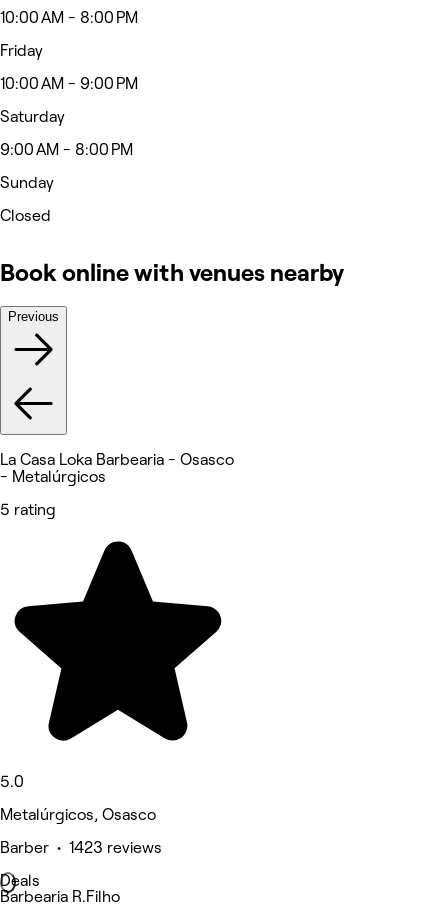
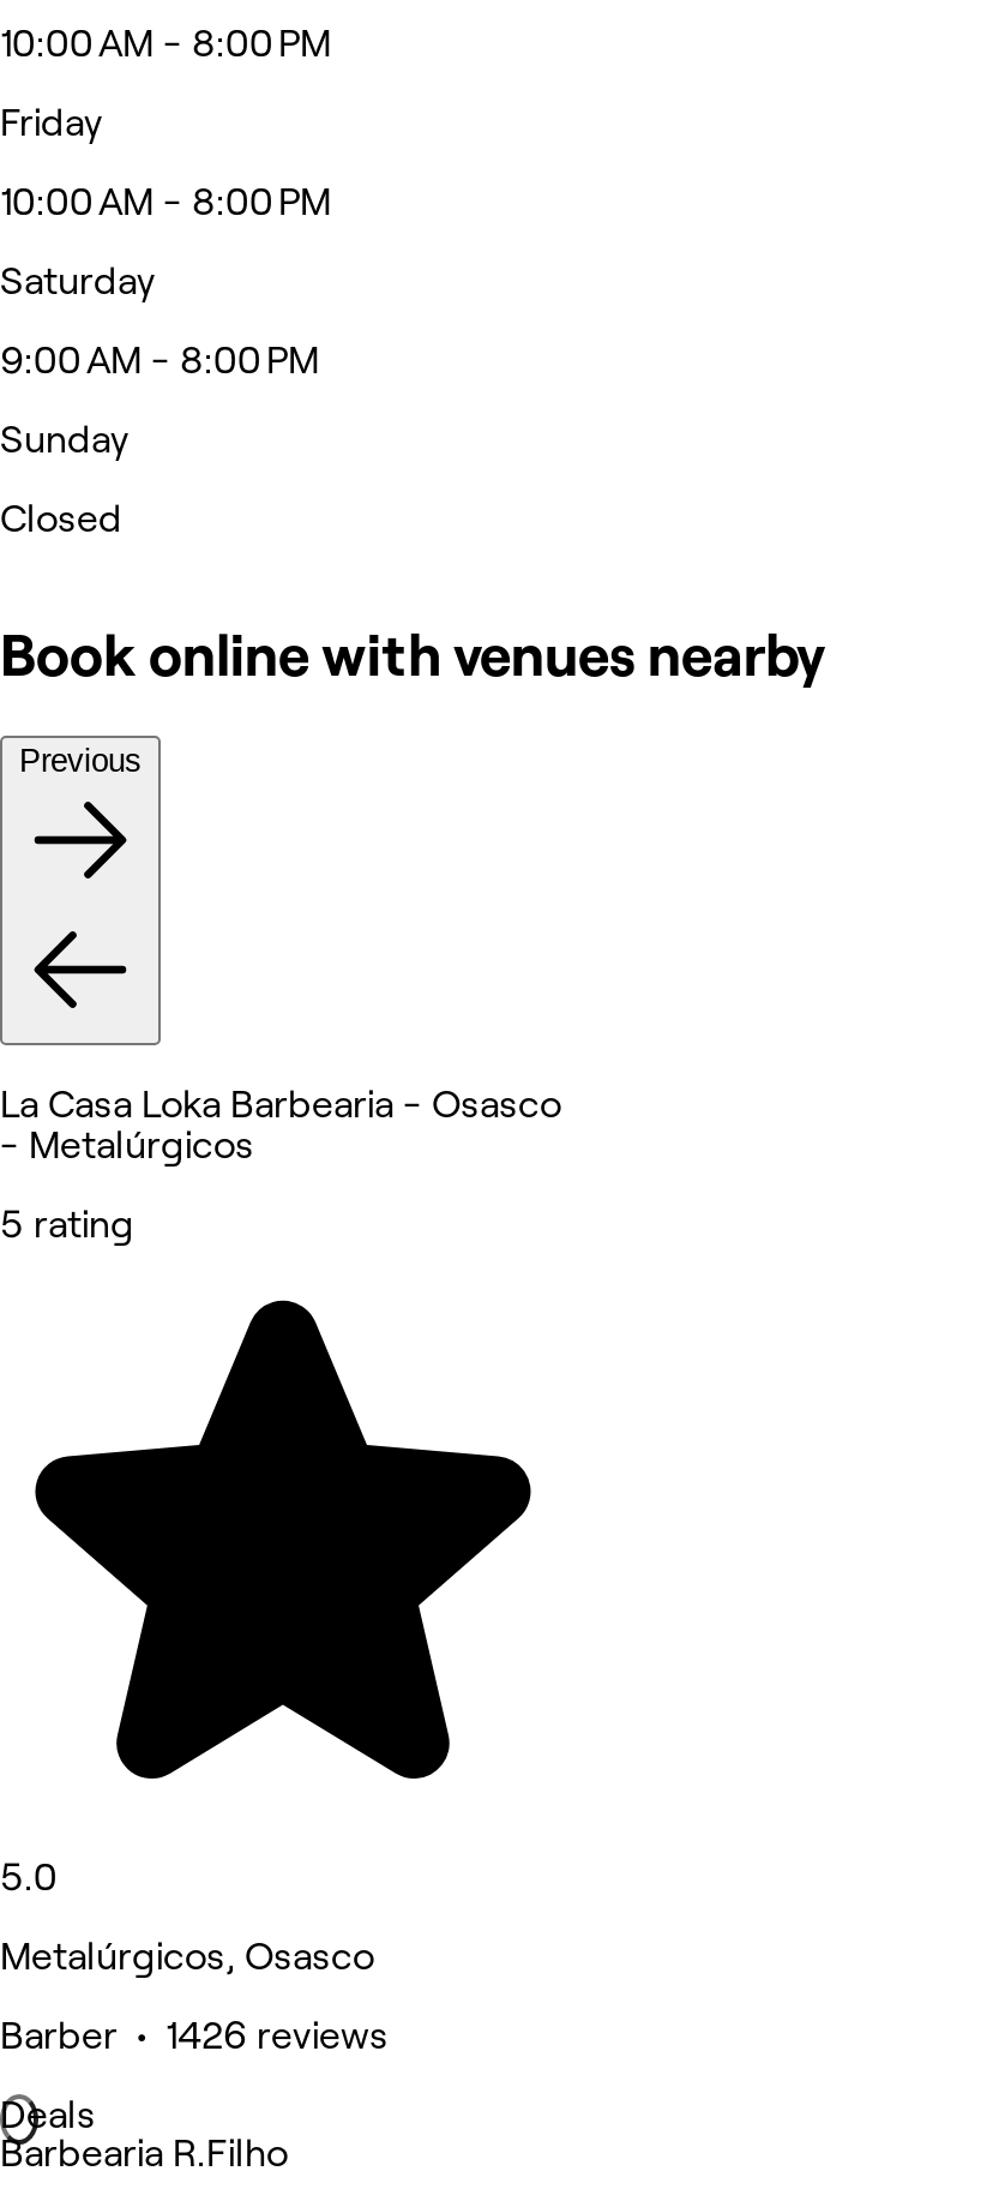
[0,74,138,91] 10:00 AM - 9:00 PM -> [0,180,331,221] 10:00 AM - 8:00 PM
[0,839,162,856] Barber • 1423 reviews -> [0,2016,389,2057] Barber • 1426 reviews

